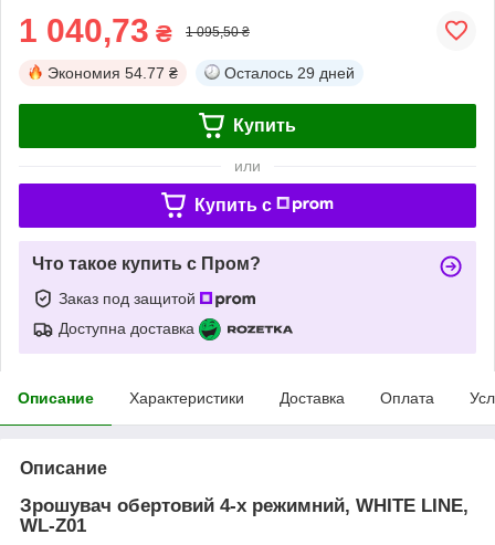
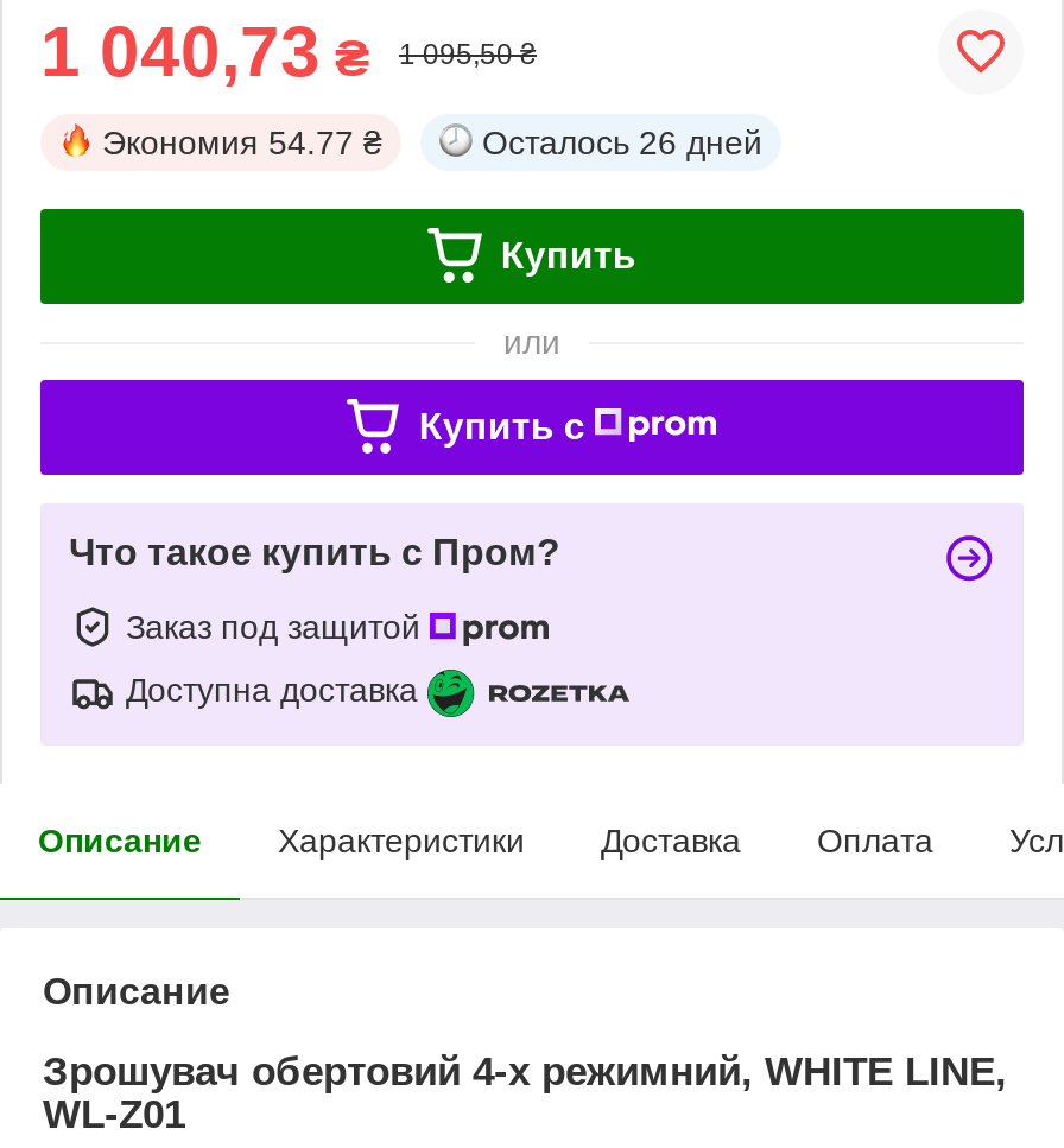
[224,64,355,82] Осталось 29 дней -> [482,123,762,161] Осталось 26 дней

